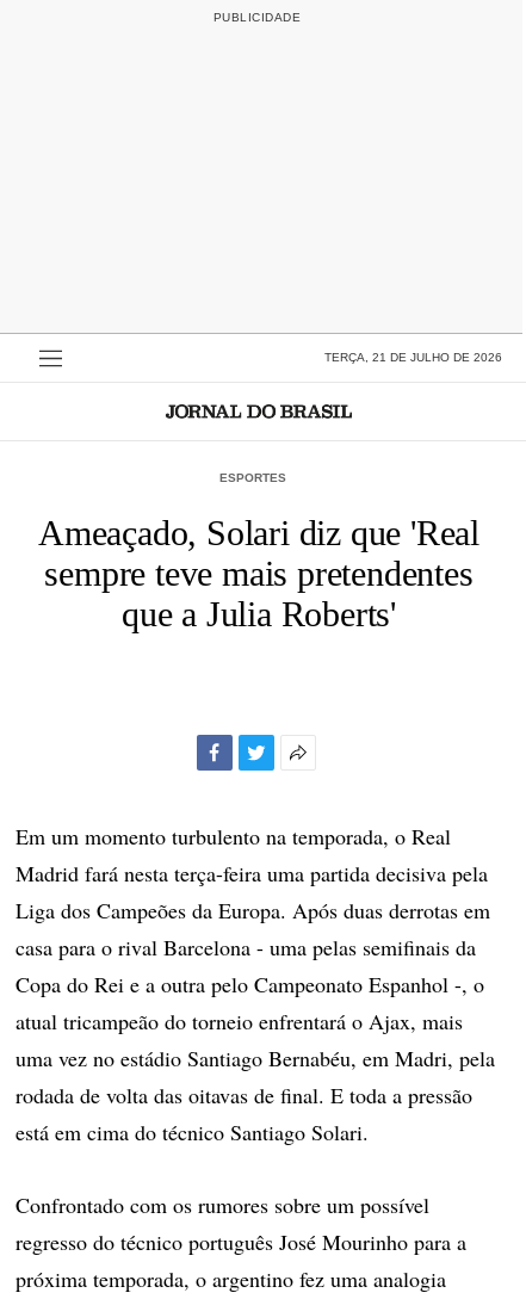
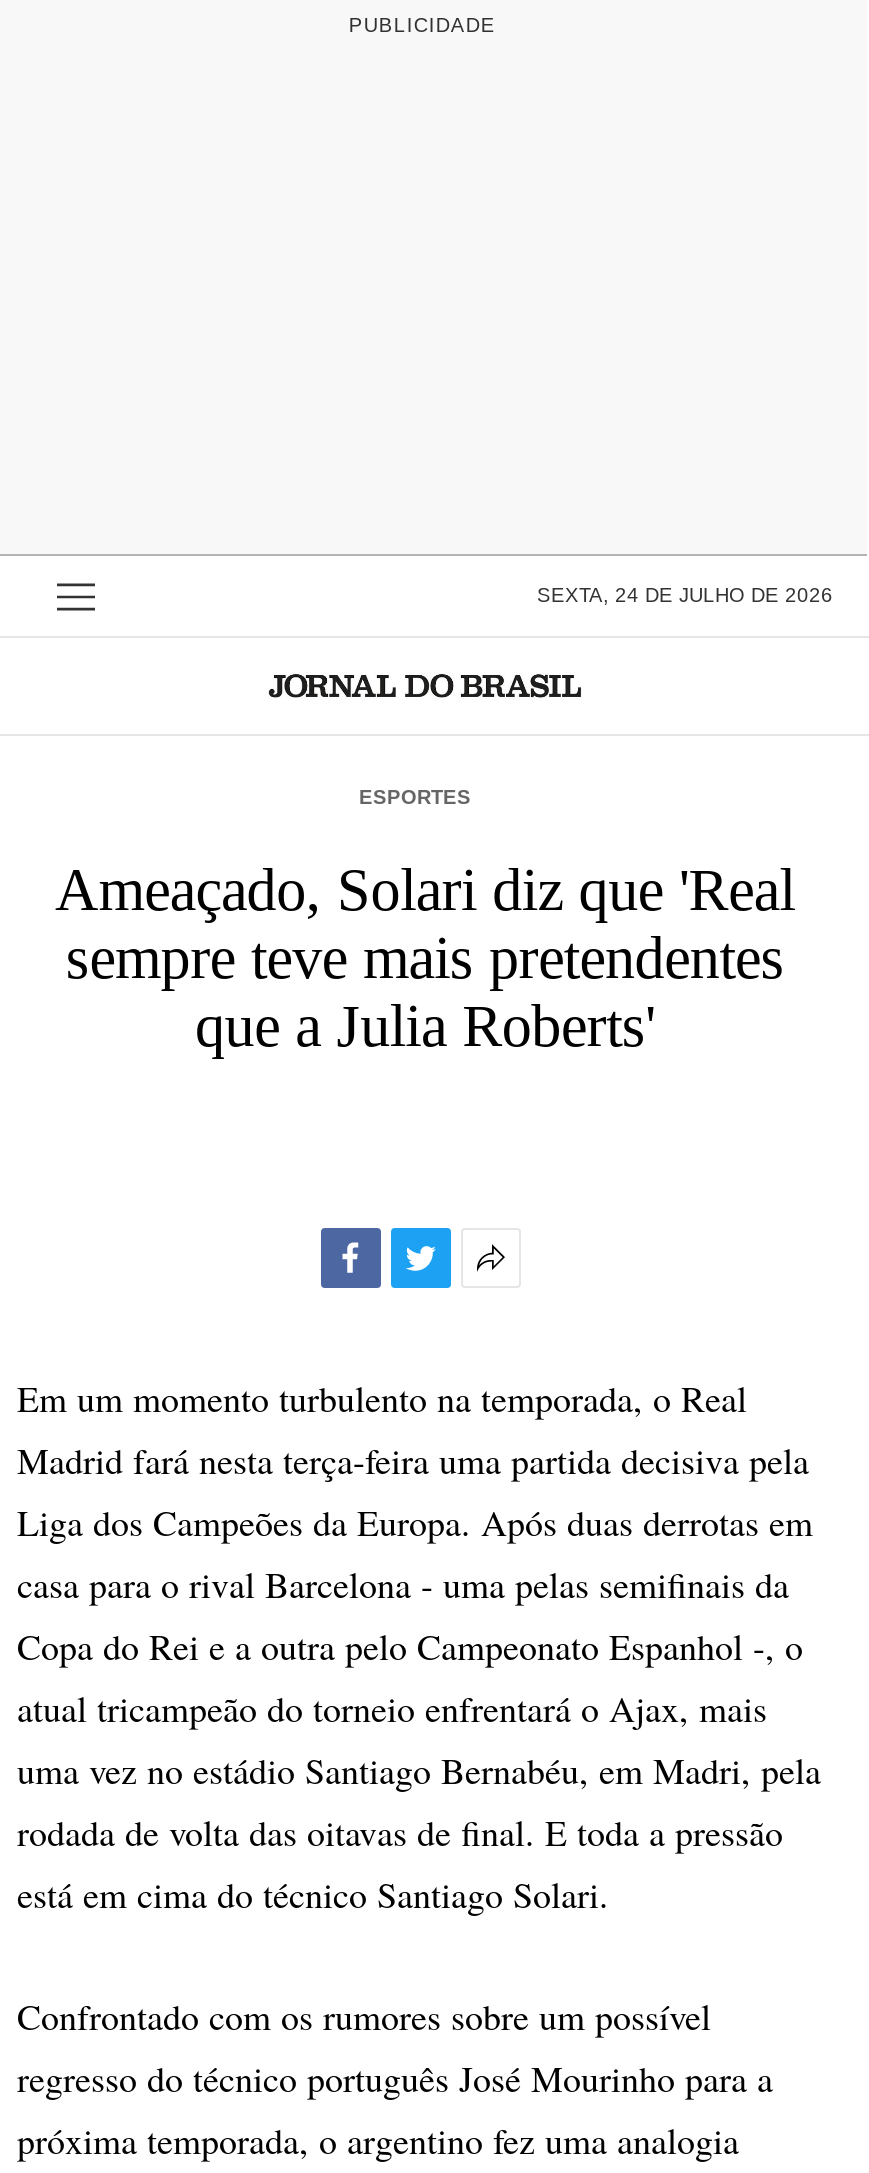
[324,351,502,364] TERÇA, 21 DE JULHO DE 2026 -> [537,584,833,606] SEXTA, 24 DE JULHO DE 2026

